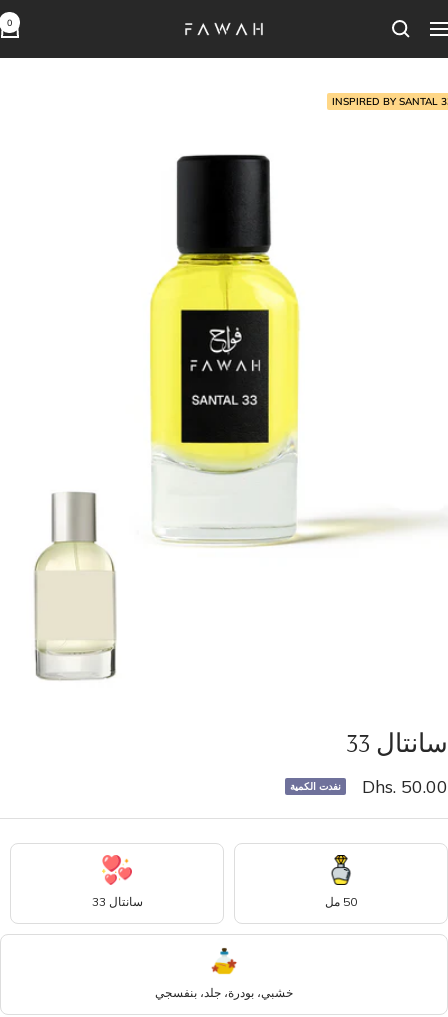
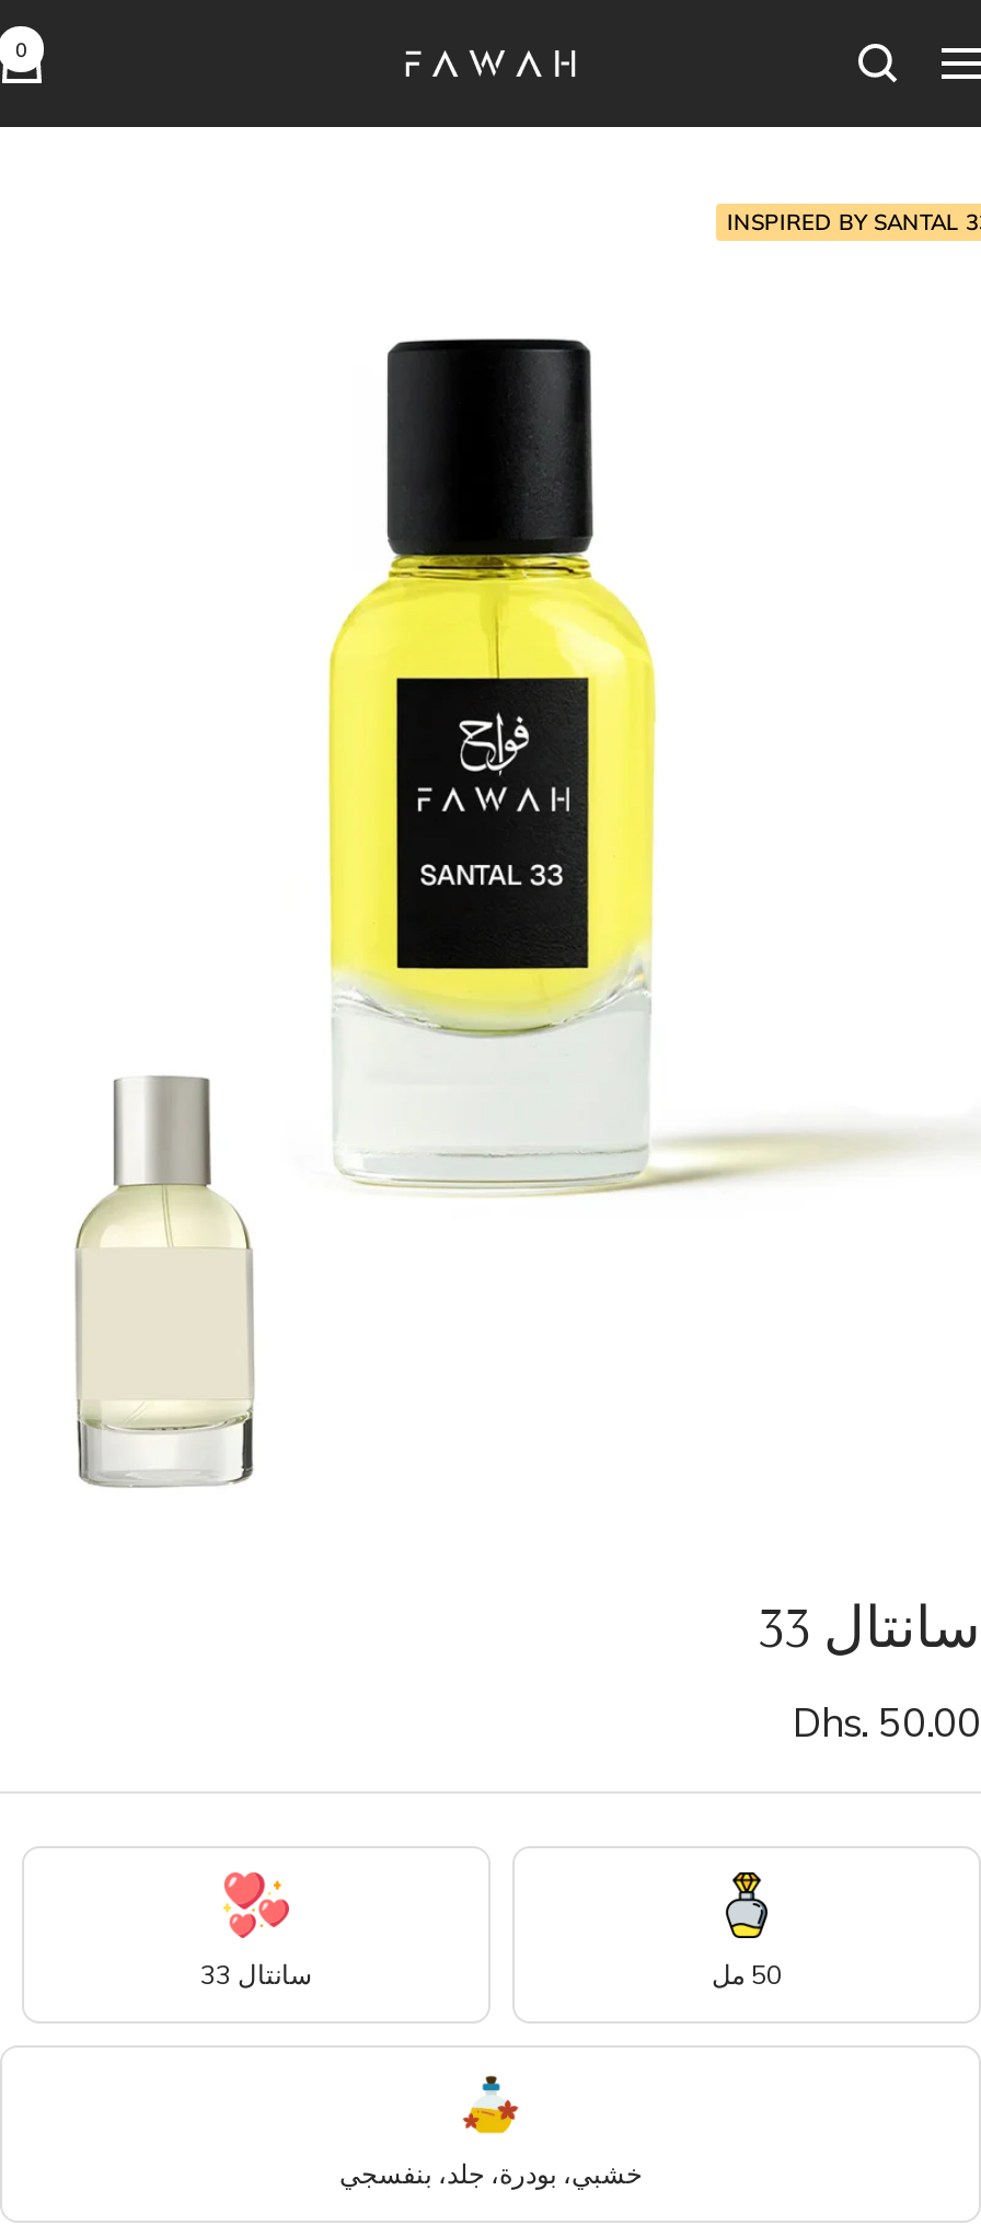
[290,780,341,793] نفدت الكمية -> none

